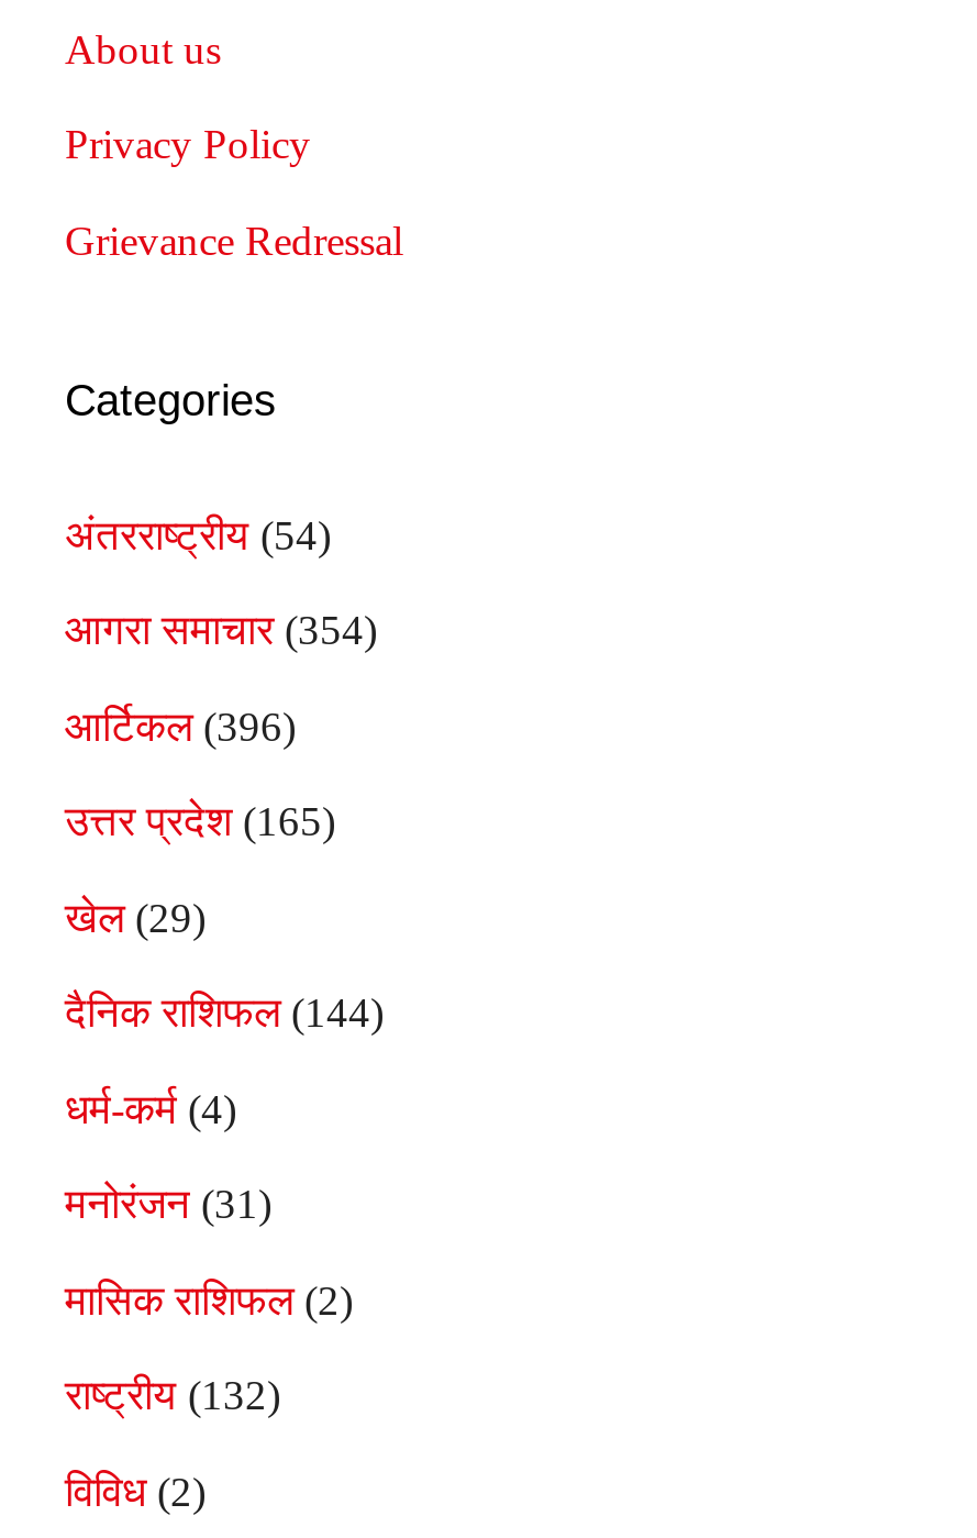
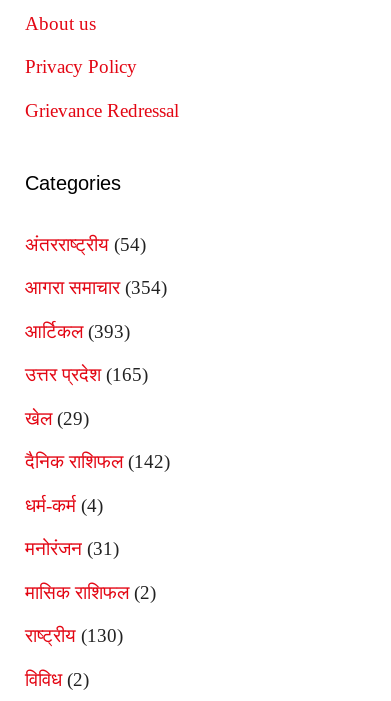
[65,703,296,749] आर्टिकल (396) -> [25,321,130,342] आर्टिकल (393)
[65,990,384,1036] दैनिक राशिफल (144) -> [25,451,170,472] दैनिक राशिफल (142)
[65,1372,280,1419] राष्ट्रीय (132) -> [25,625,123,646] राष्ट्रीय (130)

